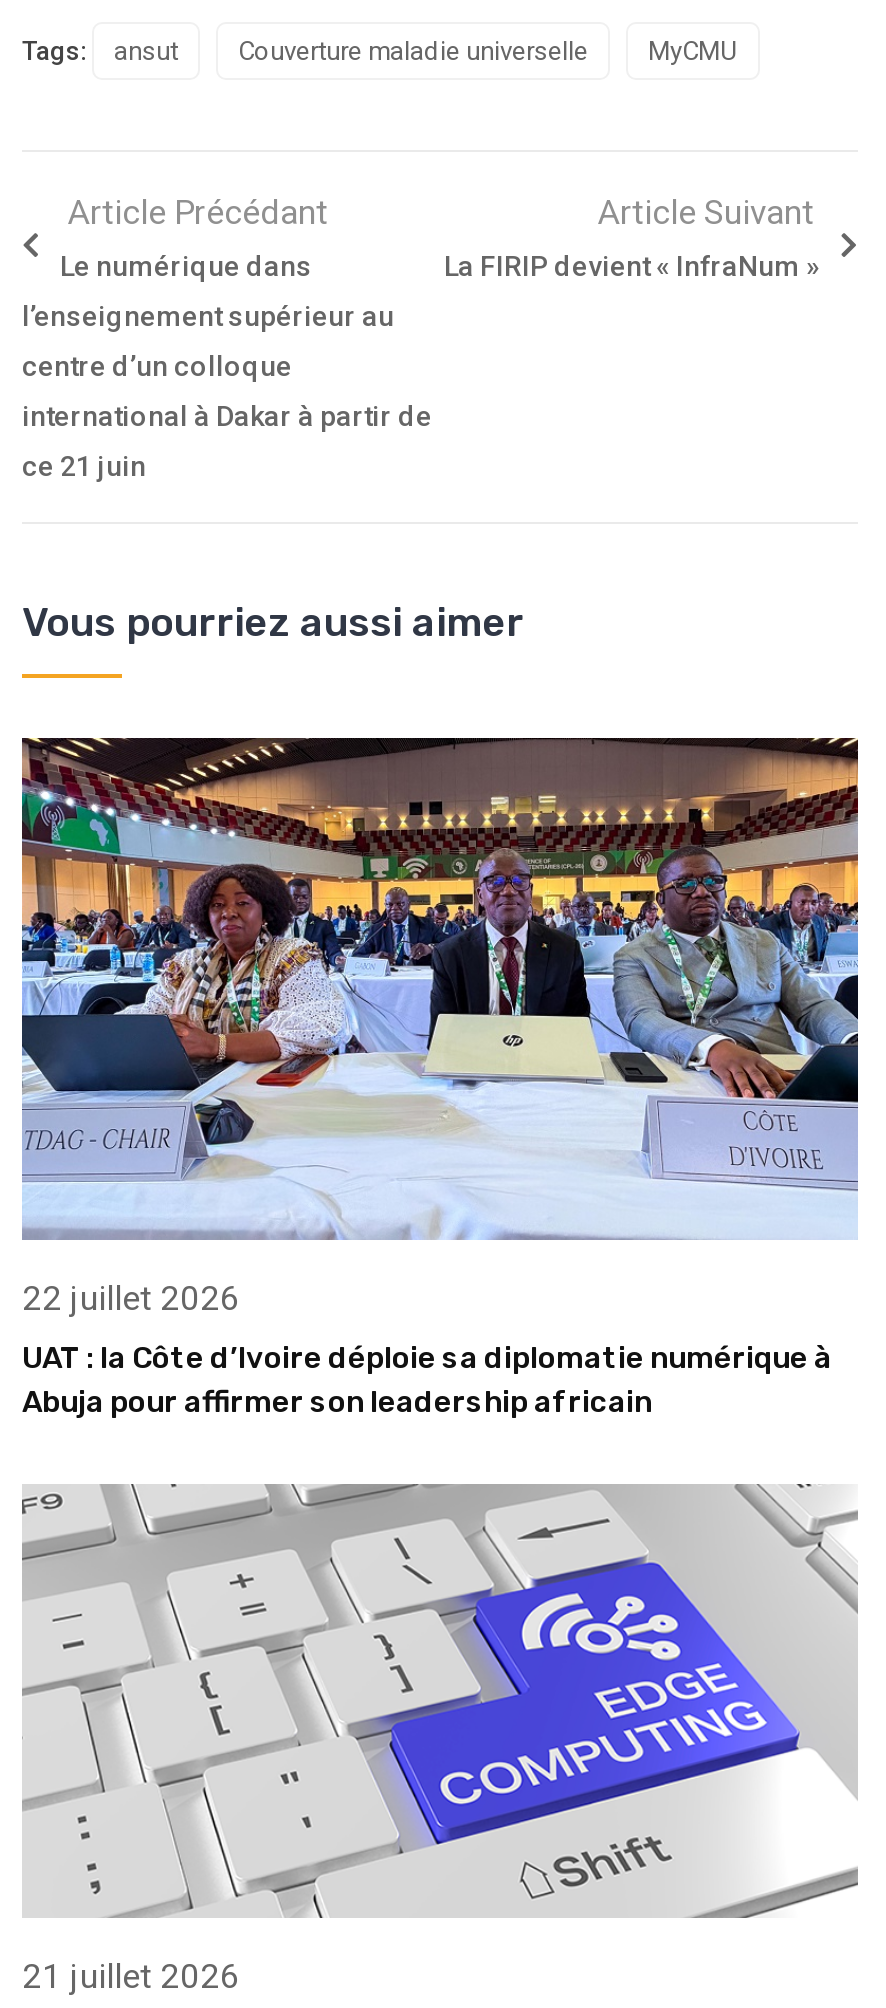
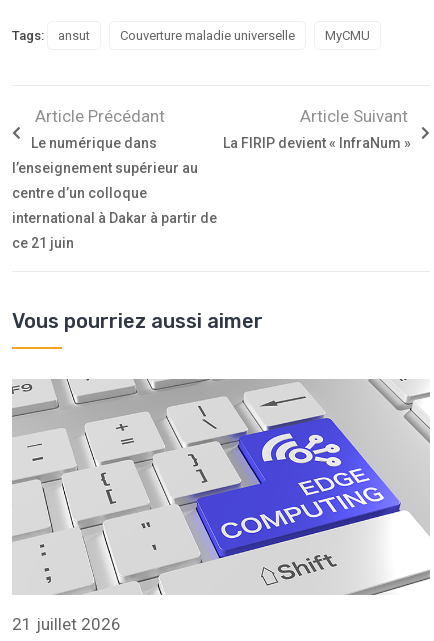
[20,736,860,1421] [image] | 22 juillet 2026 | UAT : la Côte d’Ivoire déploie sa diplomatie numérique à | Abuja pour affirmer son leadership africain -> none

